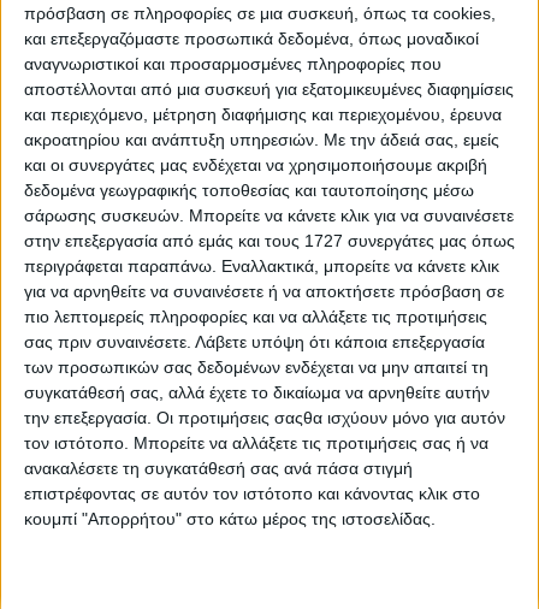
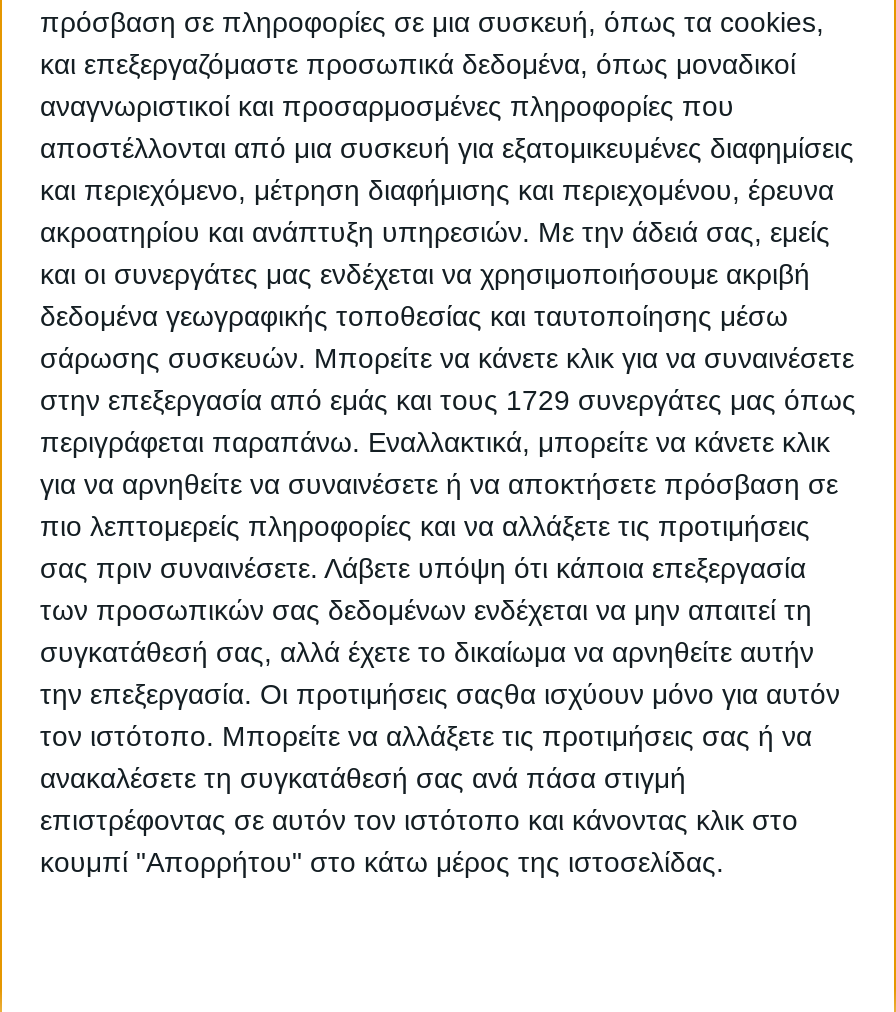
[24,231,515,251] στην επεξεργασία από εμάς και τους 1727 συνεργάτες μας όπως -> [40,385,856,417] στην επεξεργασία από εμάς και τους 1729 συνεργάτες μας όπως

